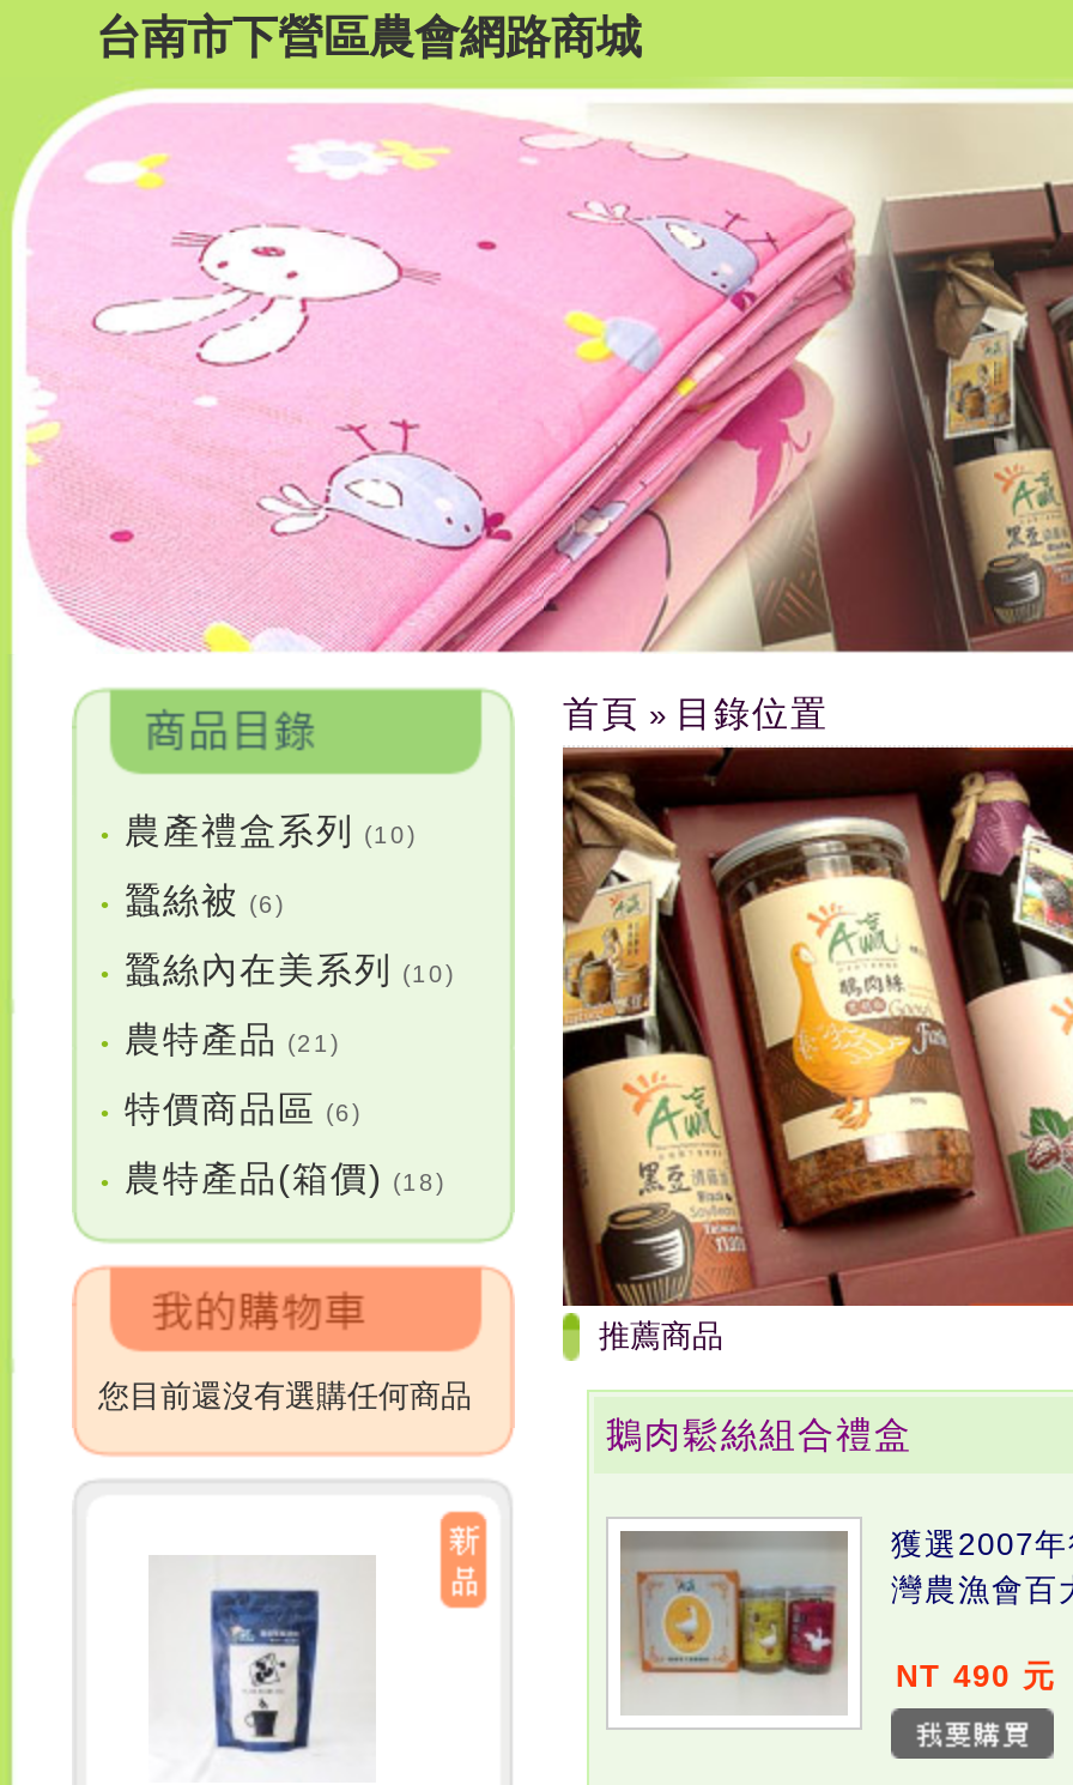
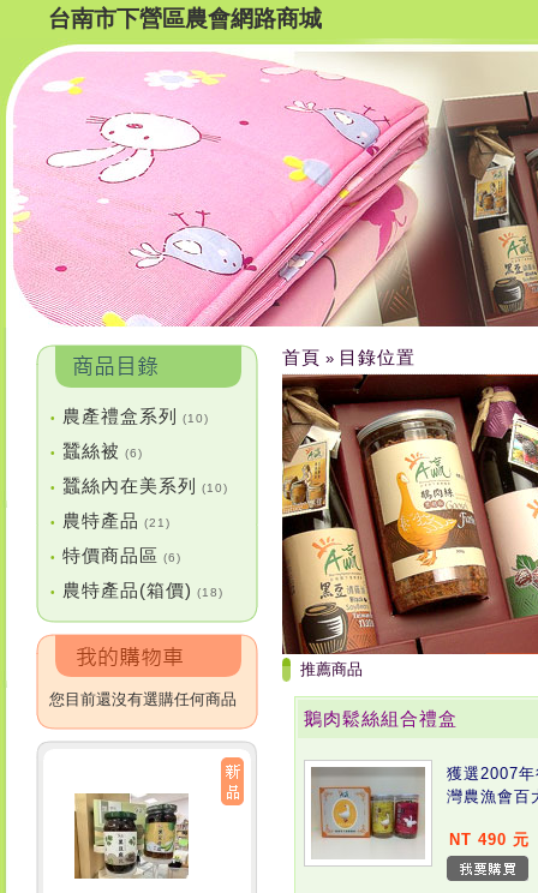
[148,1557,374,1754] [image] -> [73,781,190,880] [image]

